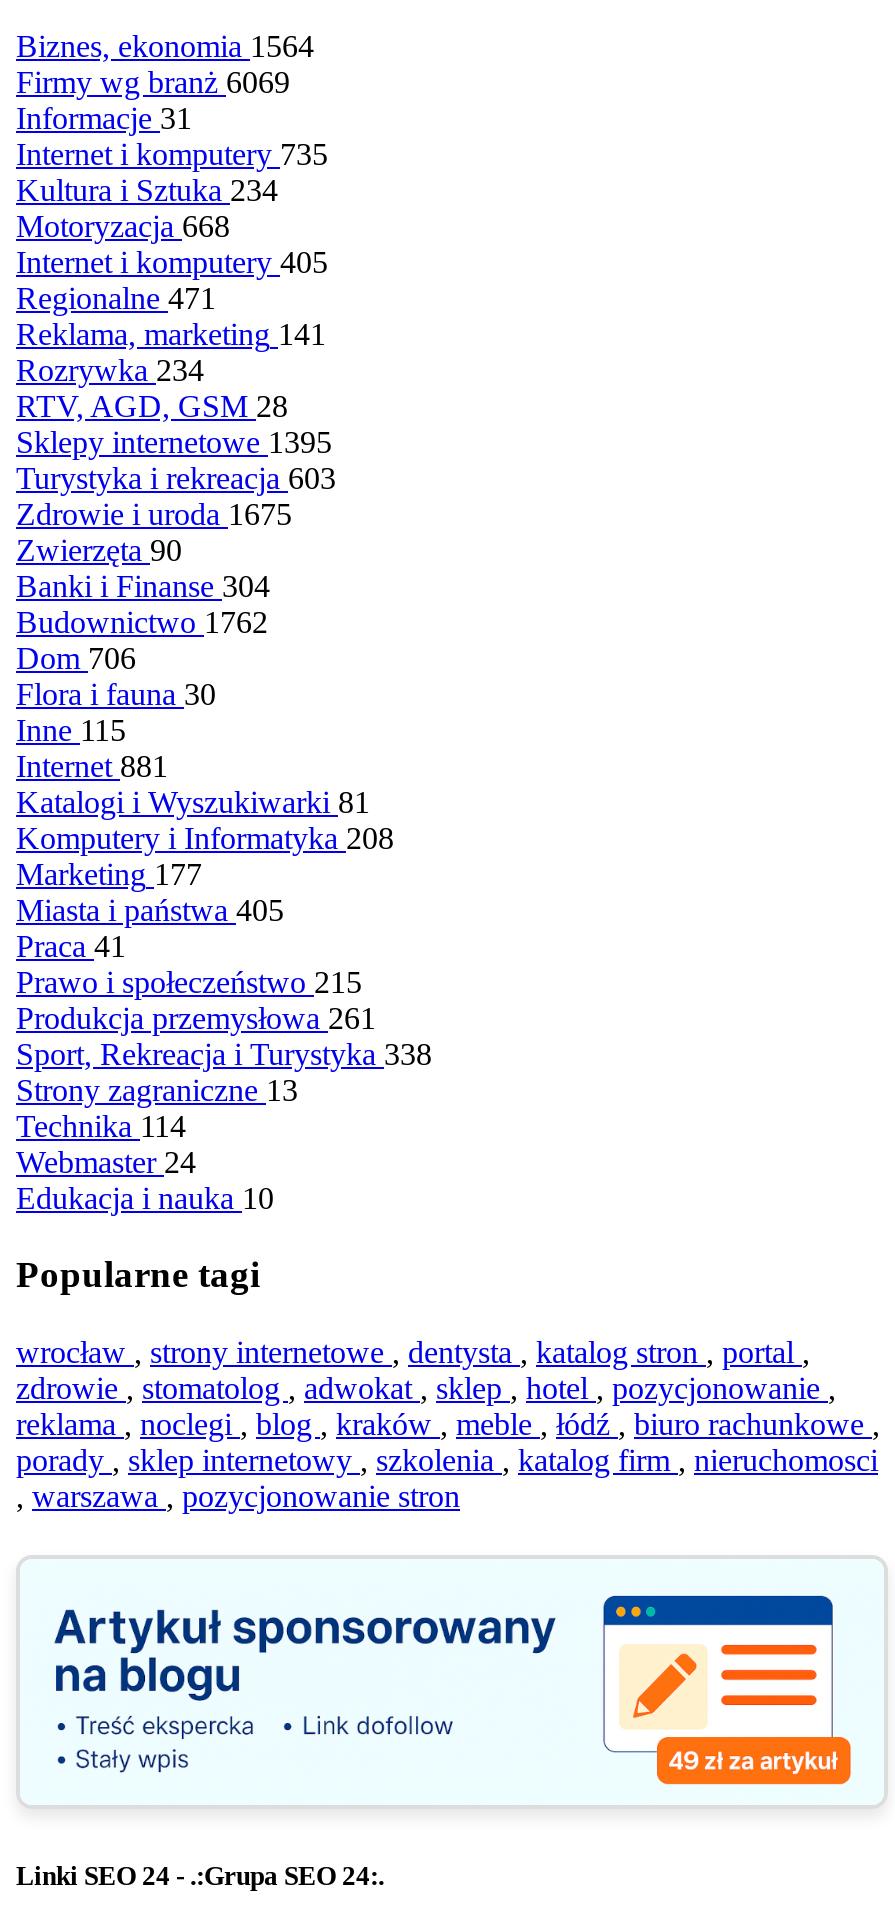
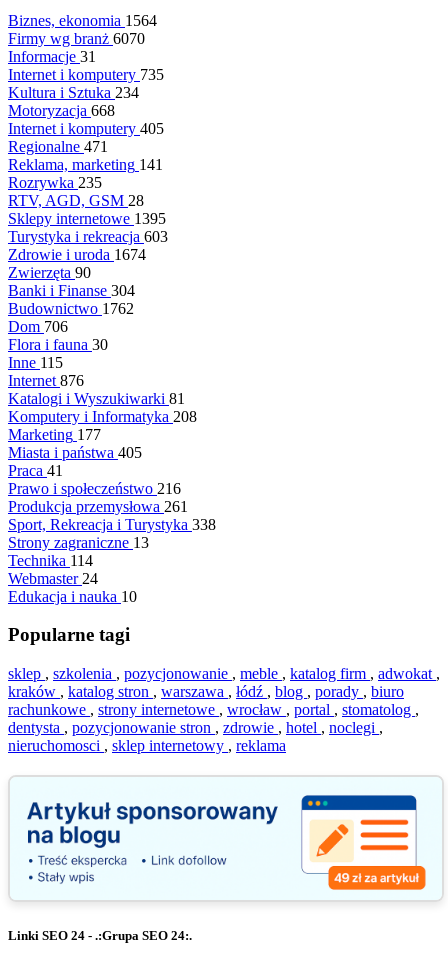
[16,65,290,99] Firmy wg branż 6069 -> [8,30,145,47] Firmy wg branż 6070
[16,353,204,387] Rozrywka 234 -> [8,174,102,191] Rozrywka 235
[16,497,292,531] Zdrowie i uroda 1675 -> [8,246,146,263] Zdrowie i uroda 1674
[16,749,168,783] Internet 881 -> [8,372,84,389] Internet 876
[16,965,362,999] Prawo i społeczeństwo 215 -> [8,480,181,497] Prawo i społeczeństwo 216
[16,1335,880,1513] wrocław, strony internetowe, dentysta, katalog stron, portal, | zdrowie, stomatolog, adwokat, sklep, hotel, pozycjonowanie, | reklama, noclegi, blog, kraków, meble, łódź, biuro rachunkowe, | porady, sklep internetowy, szkolenia, katalog firm, nieruchomosci | , warszawa, pozycjonowanie stron -> [8,665,440,754] sklep, szkolenia, pozycjonowanie, meble, katalog firm, adwokat, | kraków, katalog stron, warszawa, łódź, blog, porady, biuro | rachunkowe, strony internetowe, wrocław, portal, stomatolog, | dentysta, pozycjonowanie stron, zdrowie, hotel, noclegi, | nieruchomosci, sklep internetowy, reklama

